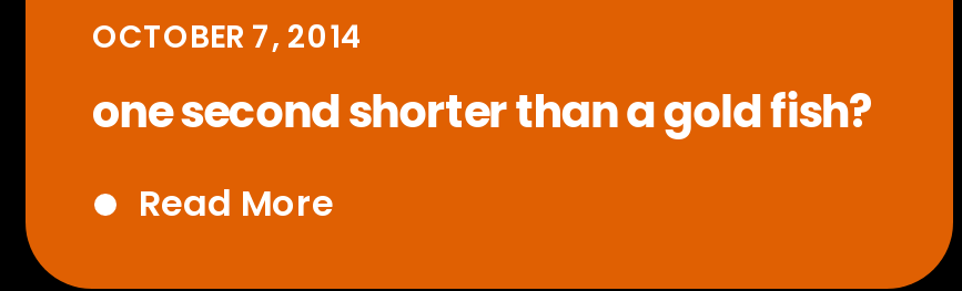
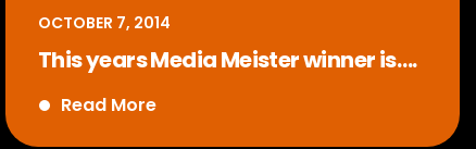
[92,81,872,143] one second shorter than a gold fish? -> [38,45,417,75] This years Media Meister winner is….

